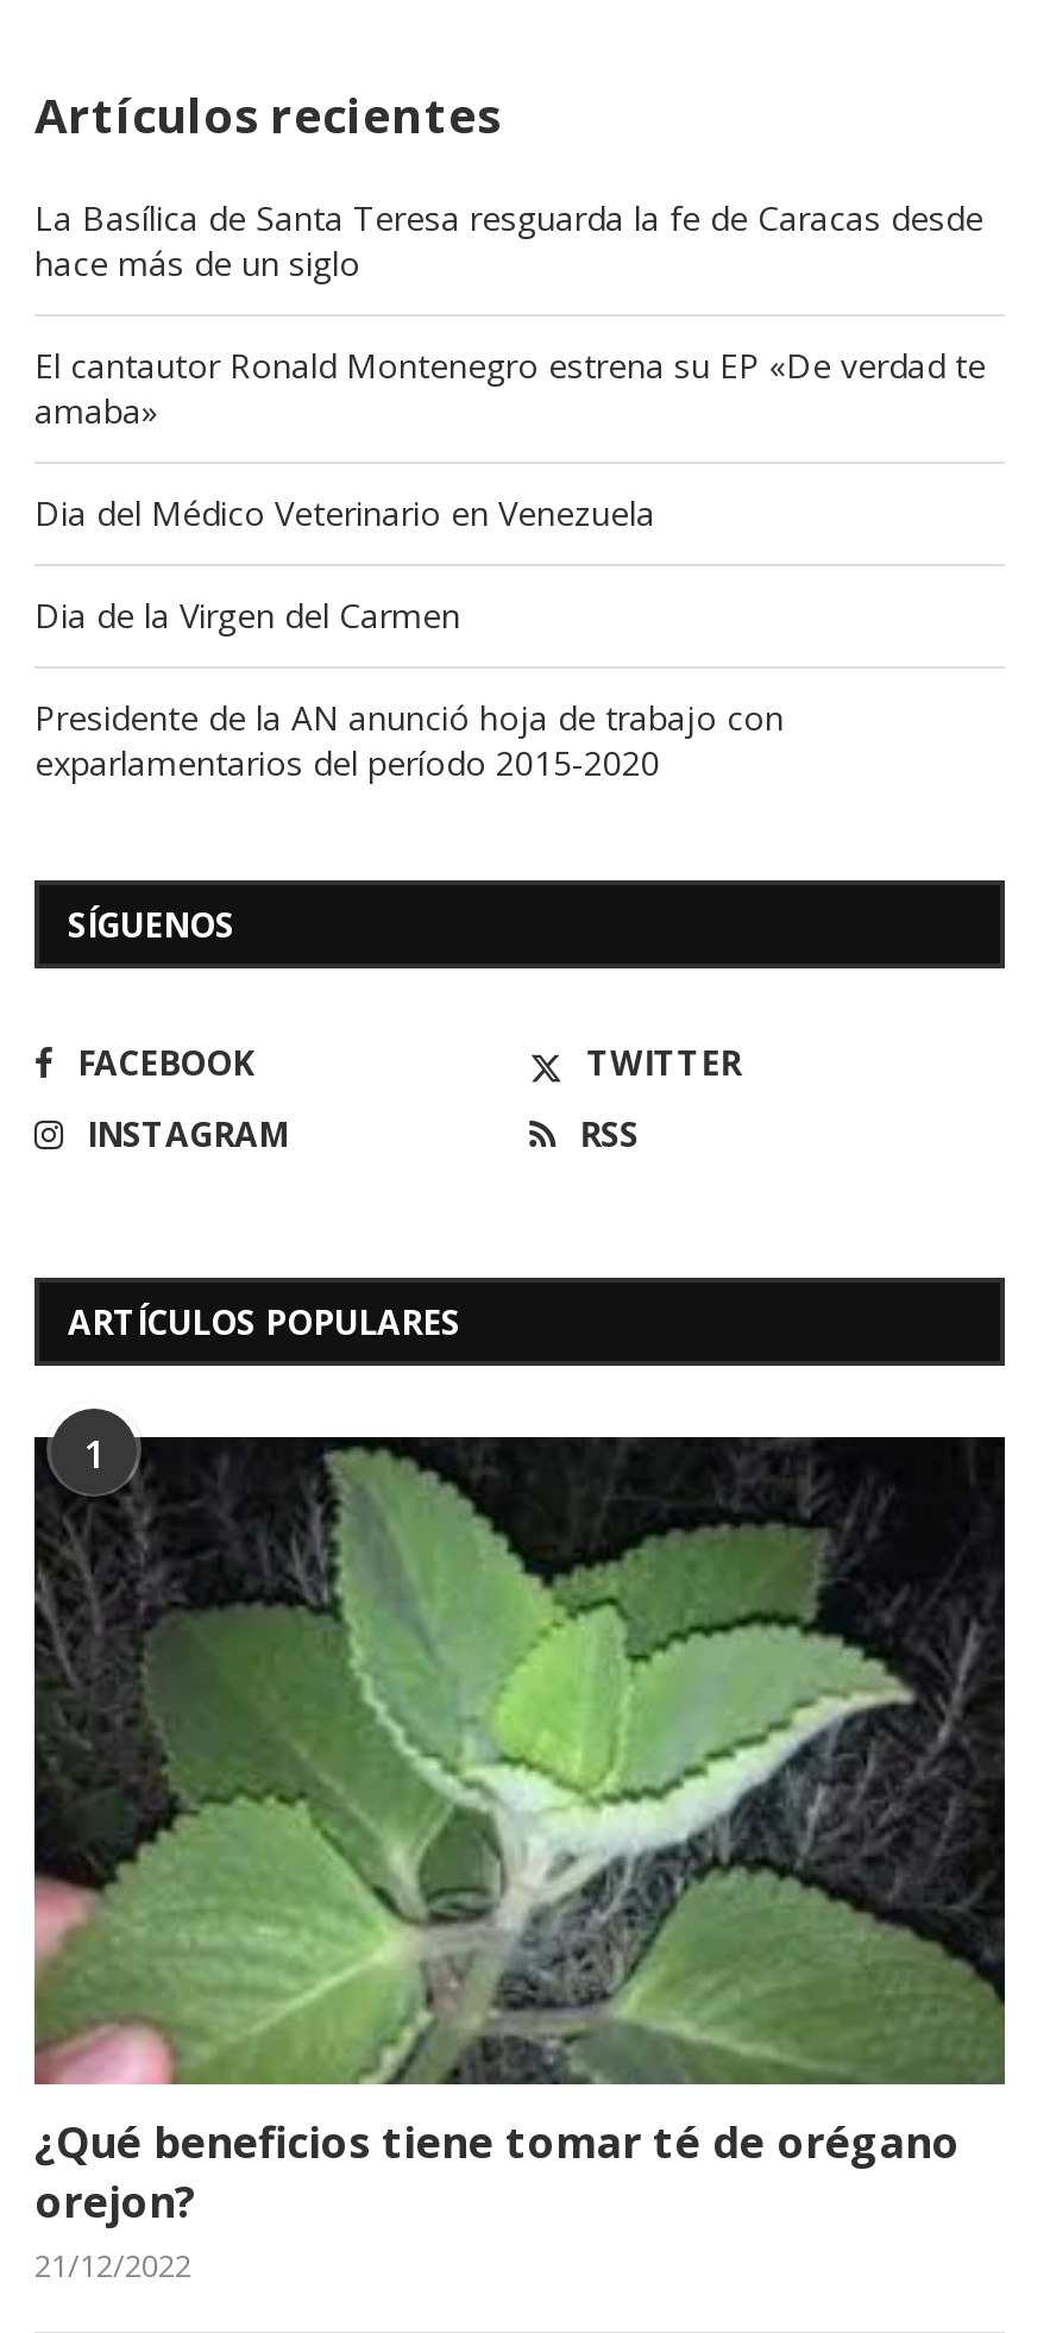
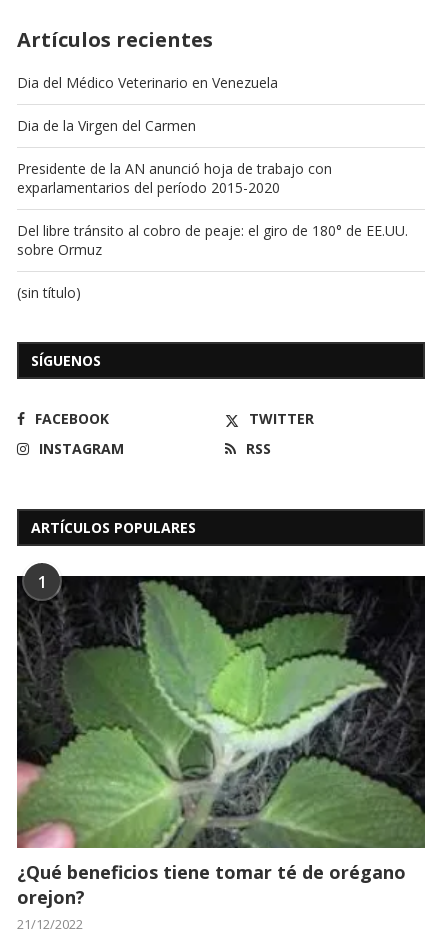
[34,196,986,434] La Basílica de Santa Teresa resguarda la fe de Caracas desde | hace más de un siglo | El cantautor Ronald Montenegro estrena su EP «De verdad te | amaba» -> none
moved [34,491,784,786] -> [17,73,332,197]: Dia del Médico Veterinario en Venezuela | Dia de la Virgen del Carmen | Presidente de la AN anunció hoja de trabajo con | exparlamentarios del período 2015-2020
none -> [17,221,408,302] Del libre tránsito al cobro de peaje: el giro de 180° de EE.UU. | sobre Ormuz | (sin título)

